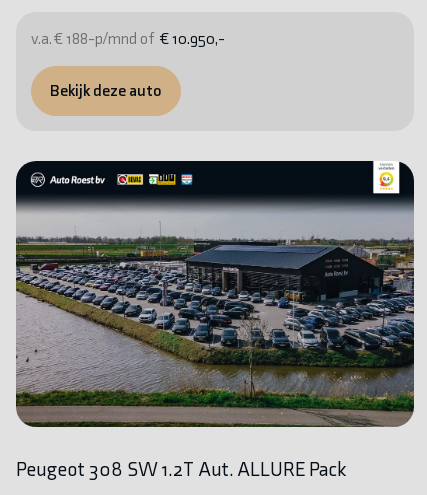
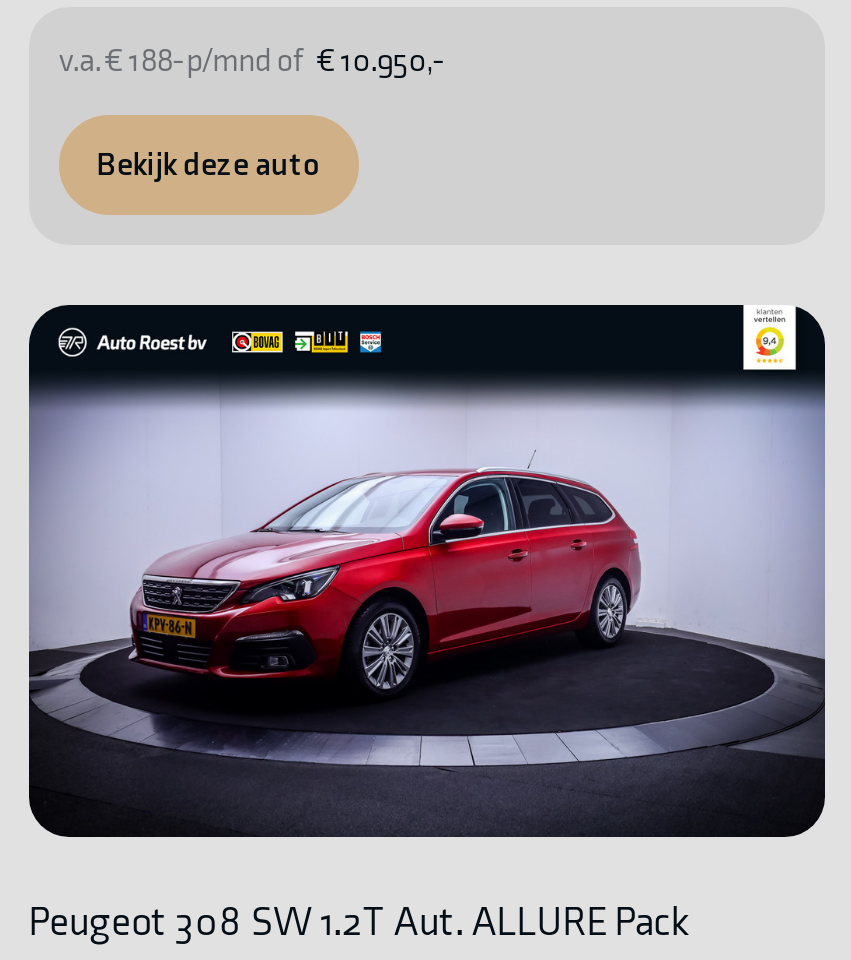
[15,202,415,428] [image] -> [29,389,827,839] [image]

